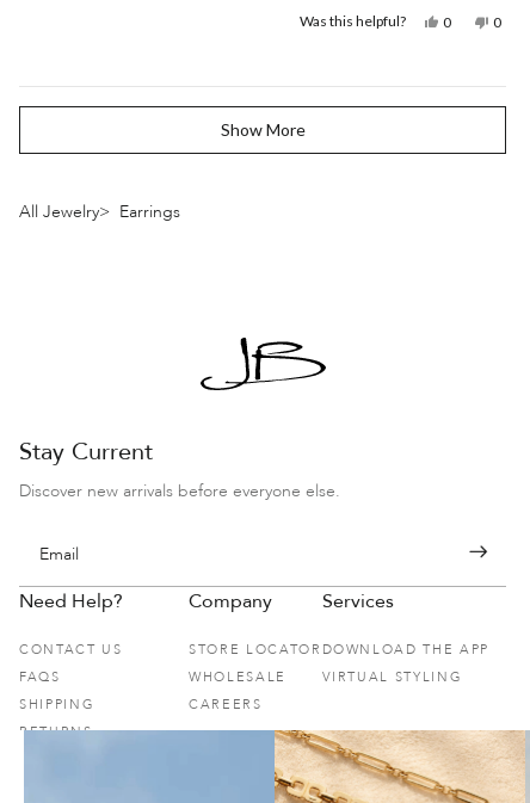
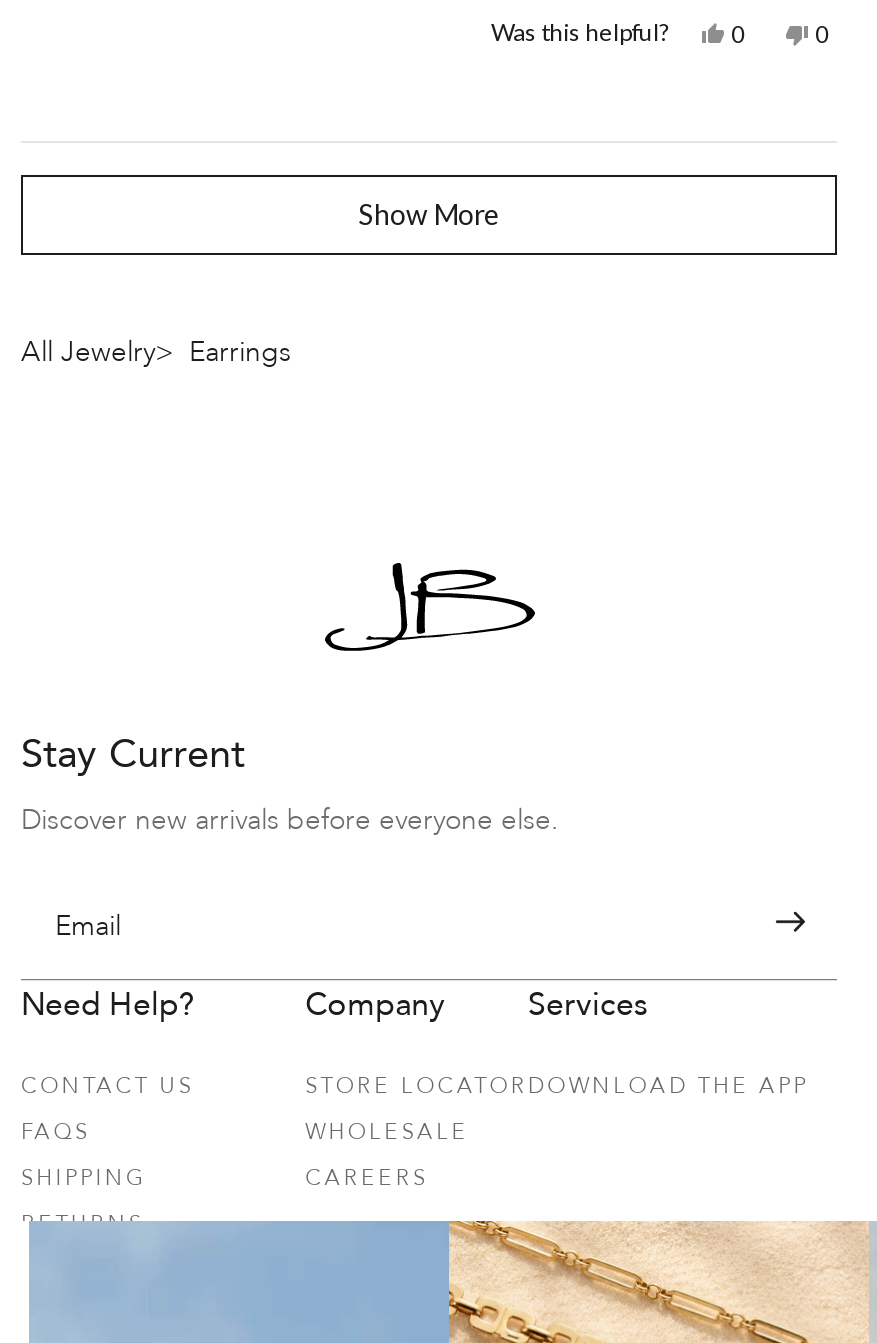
[322,669,462,687] VIRTUAL STYLING -> none

